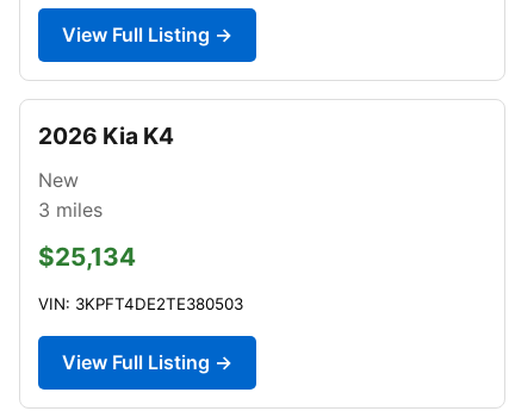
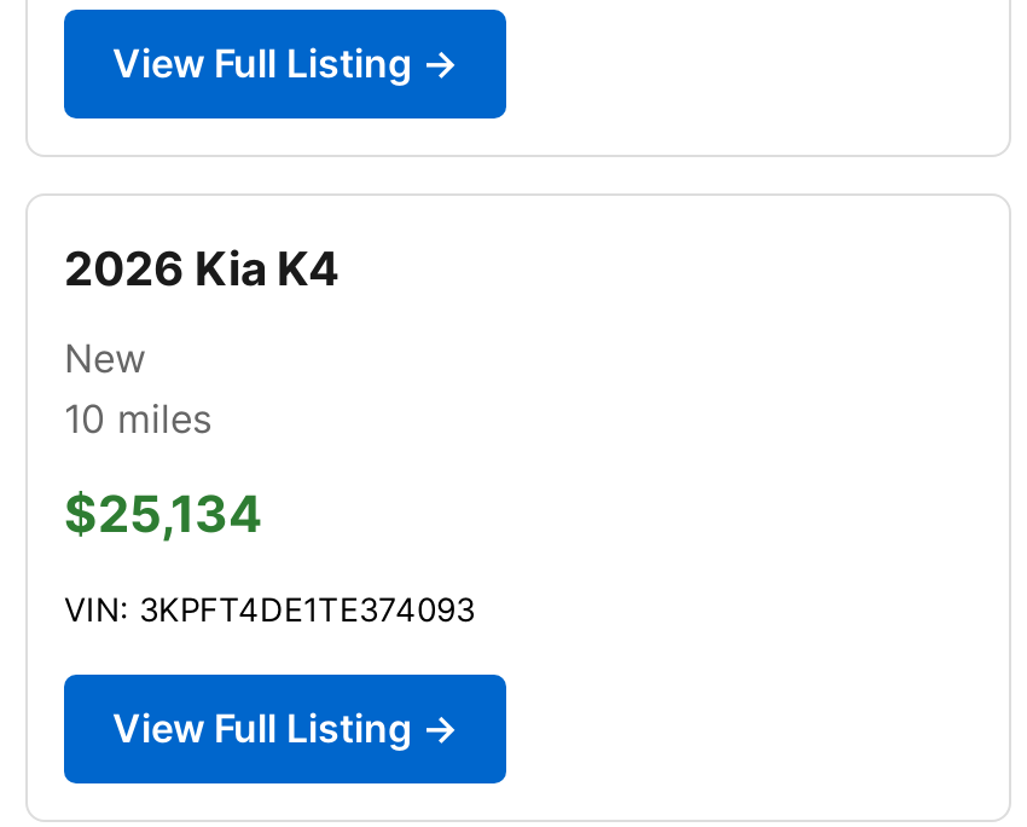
[38,198,103,221] 3 miles -> [64,394,211,442] 10 miles
[38,294,243,313] VIN: 3KPFT4DE2TE380503 -> [64,590,475,628] VIN: 3KPFT4DE1TE374093

